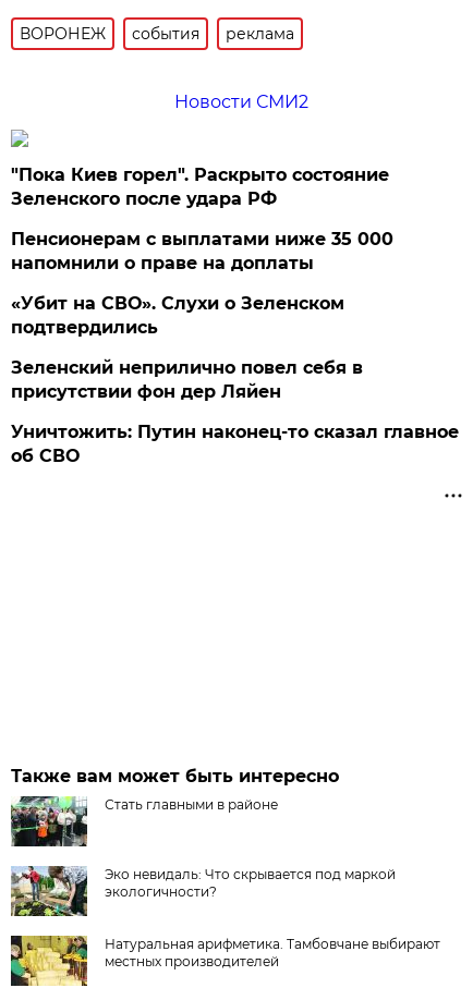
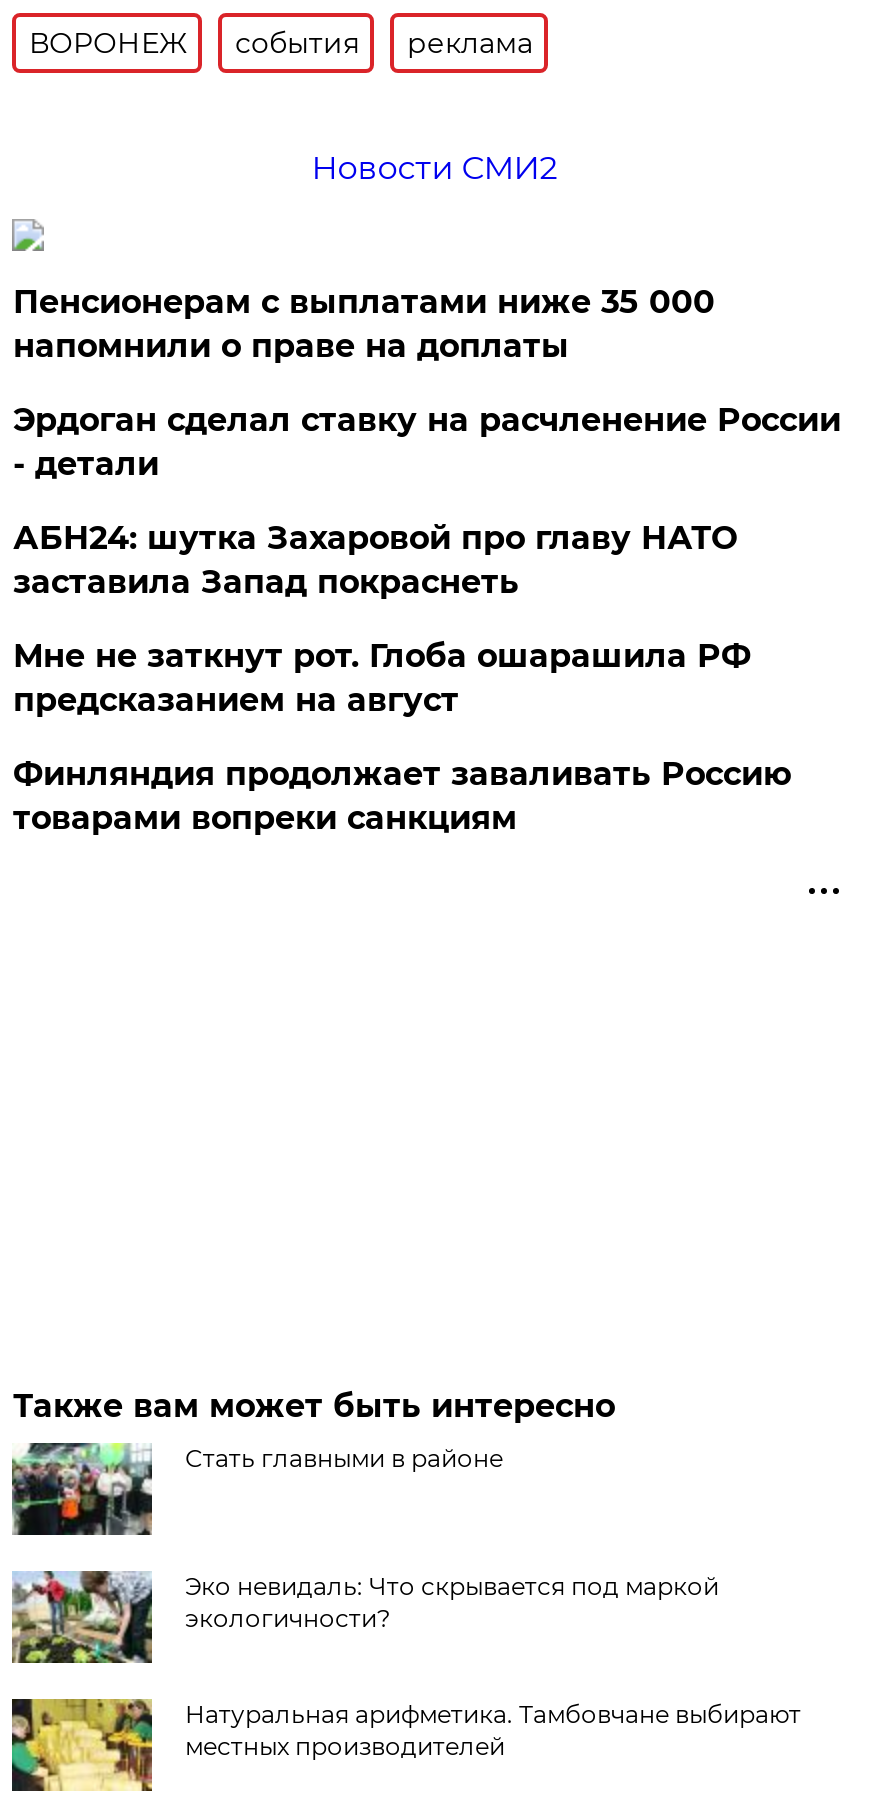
[11,164,390,209] "Пока Киев горел". Раскрыто состояние | Зеленского после удара РФ -> none
moved [11,229,394,273] -> [13,283,715,365]: Пенсионерам с выплатами ниже 35 000 | напомнили о праве на доплаты
[11,293,459,466] «Убит на СВО». Слухи о Зеленском | подтвердились | Зеленский неприлично повел cебя в | присутствии фон дер Ляйен | Уничтожить: Путин наконец-то сказал главное | об СВО -> [13,401,841,837] Эрдоган сделал ставку на расчленение России | - детали | АБН24: шутка Захаровой про главу НАТО | заставила Запад покраснеть | Мне не заткнут рот. Глоба ошарашила РФ | предсказанием на август | Финляндия продолжает заваливать Россию | товарами вопреки санкциям

